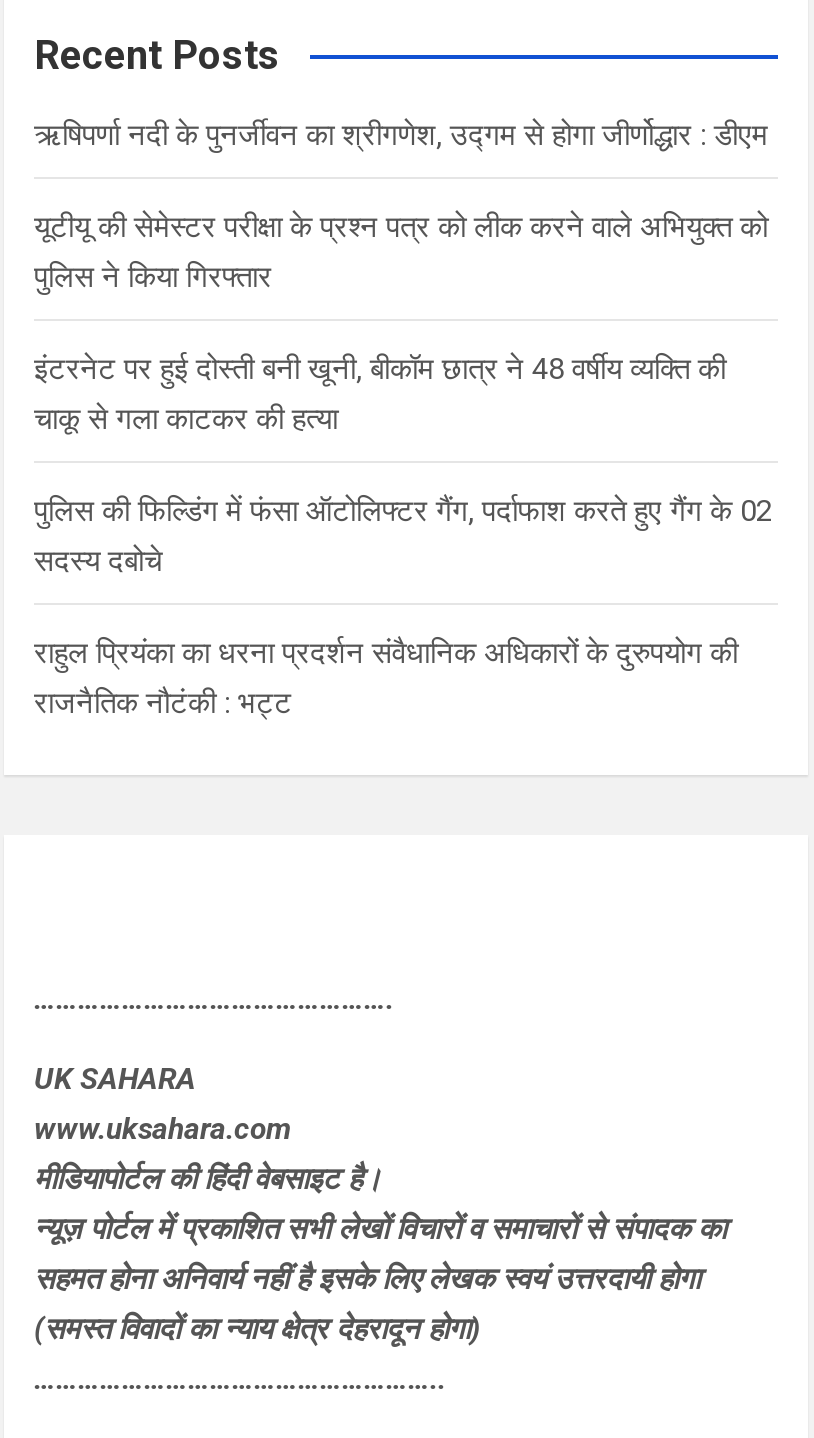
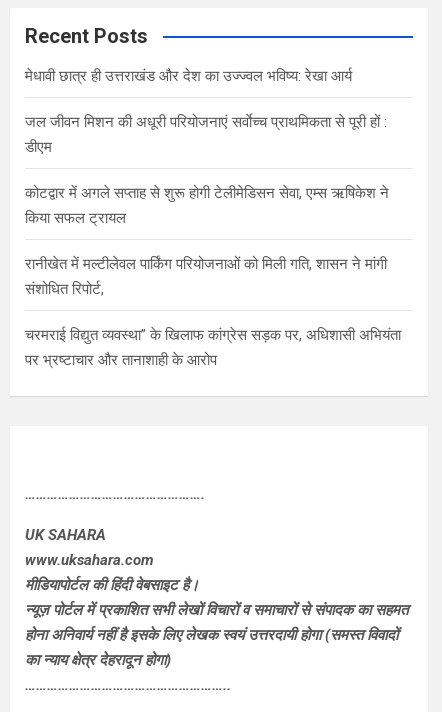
[34,117,768,153] ऋषिपर्णा नदी के पुनर्जीवन का श्रीगणेश, उद्गम से होगा जीर्णोद्धार : डीएम -> [25,67,352,85] मेधावी छात्र ही उत्तराखंड और देश का उज्ज्वल भविष्य: रेखा आर्य
[34,209,768,295] यूटीयू की सेमेस्टर परीक्षा के प्रश्न पत्र को लीक करने वाले अभियुक्त को | पुलिस ने किया गिरफ्तार -> [25,113,387,156] जल जीवन मिशन की अधूरी परियोजनाएं सर्वाेच्च प्राथमिकता से पूरी हों : | डीएम
[34,351,726,437] इंटरनेट पर हुई दोस्ती बनी खूनी, बीकॉम छात्र ने 48 वर्षीय व्यक्ति की | चाकू से गला काटकर की हत्या -> [25,184,389,227] कोटद्वार में अगले सप्ताह से शुरू होगी टेलीमेडिसन सेवा, एम्स ऋषिकेश ने | किया सफल ट्रायल
[34,493,772,579] पुलिस की फिल्डिंग में फंसा ऑटोलिफ्टर गैंग, पर्दाफाश करते हुए गैंग के 02 | सदस्य दबोचे -> [25,255,387,298] रानीखेत में मल्टीलेवल पार्किंग परियोजनाओं को मिली गति, शासन ने मांगी | संशोधित रिपोर्ट,
[34,635,738,721] राहुल प्रियंका का धरना प्रदर्शन संवैधानिक अधिकारों के दुरुपयोग की | राजनैतिक नौटंकी : भट्ट -> [25,326,401,369] चरमराई विद्युत व्यवस्था” के खिलाफ कांग्रेस सड़क पर, अधिशासी अभियंता | पर भ्रष्टाचार और तानाशाही के आरोप

